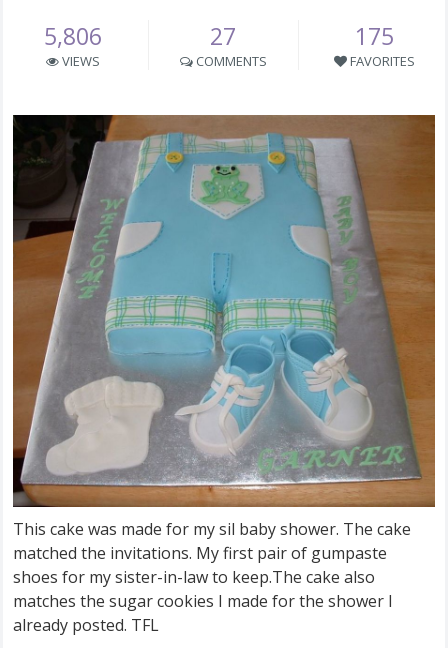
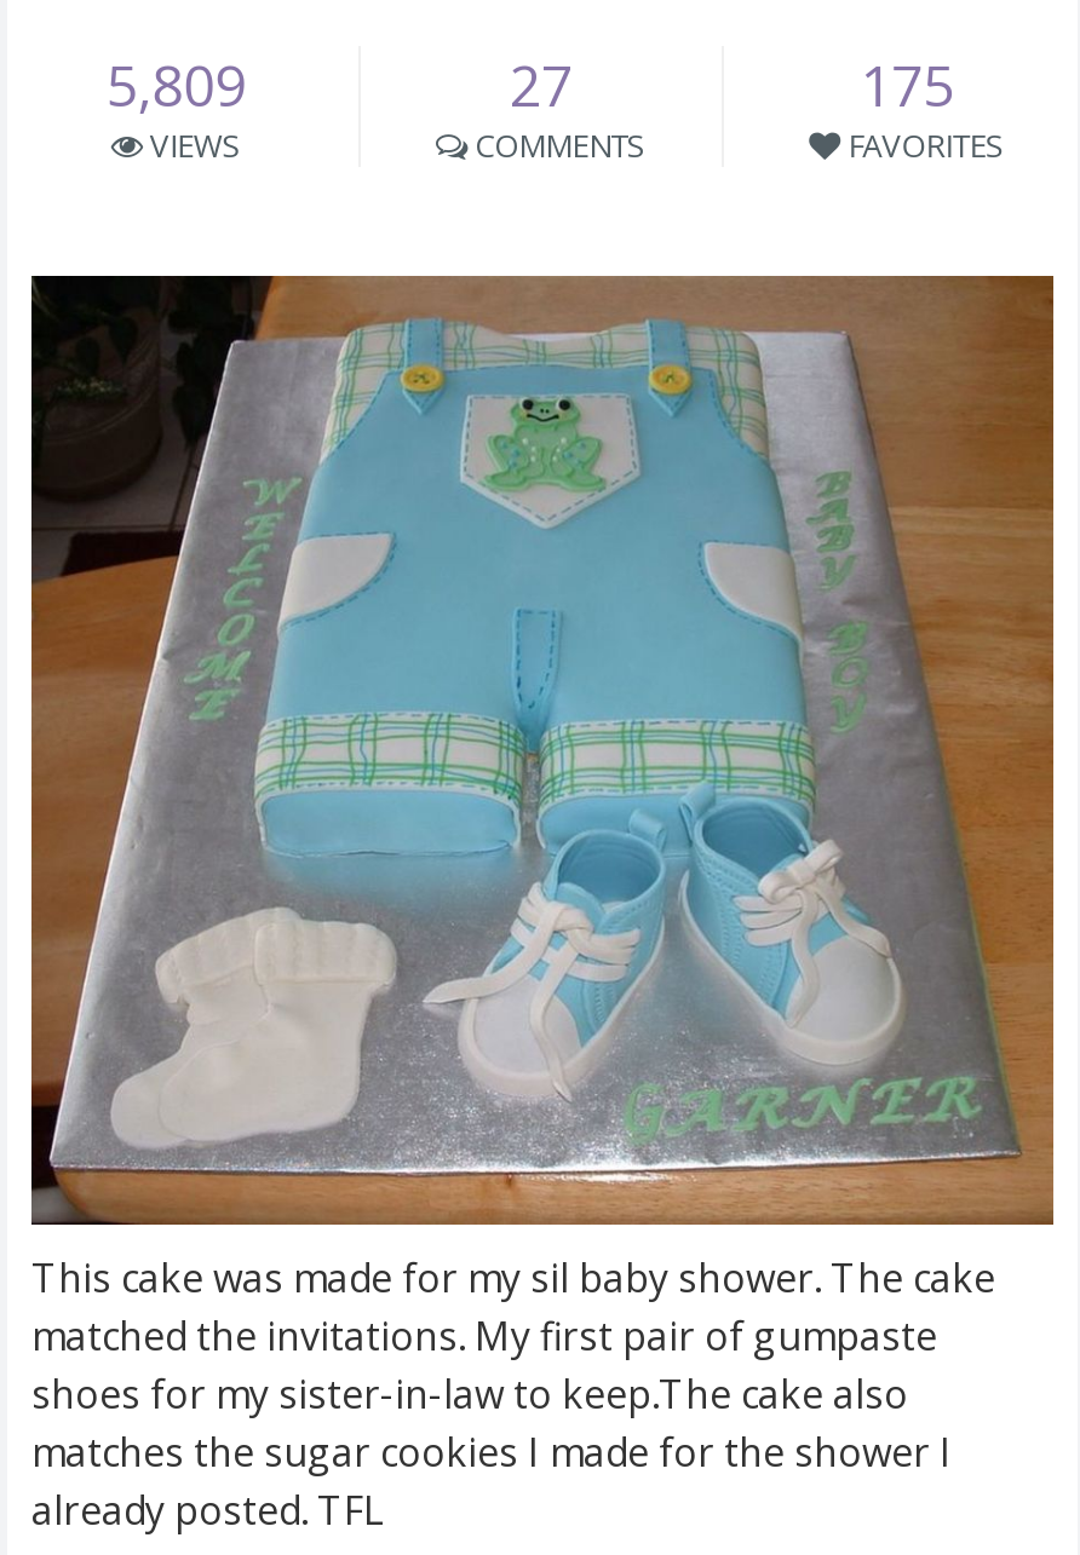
[44,20,102,52] 5,806 -> [106,46,247,123] 5,809

